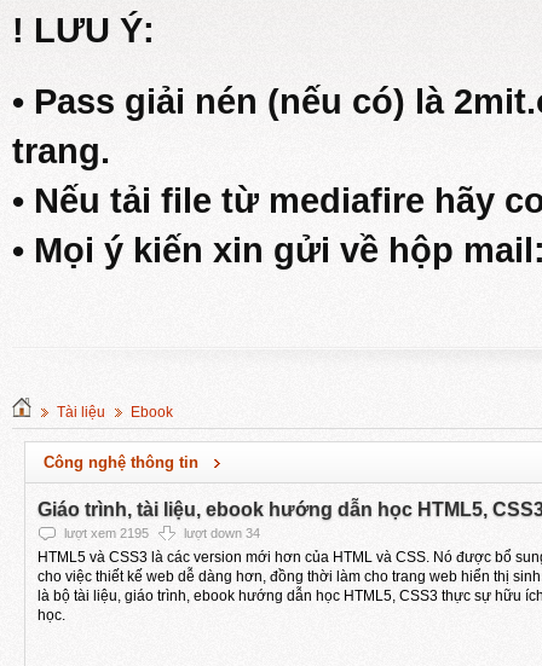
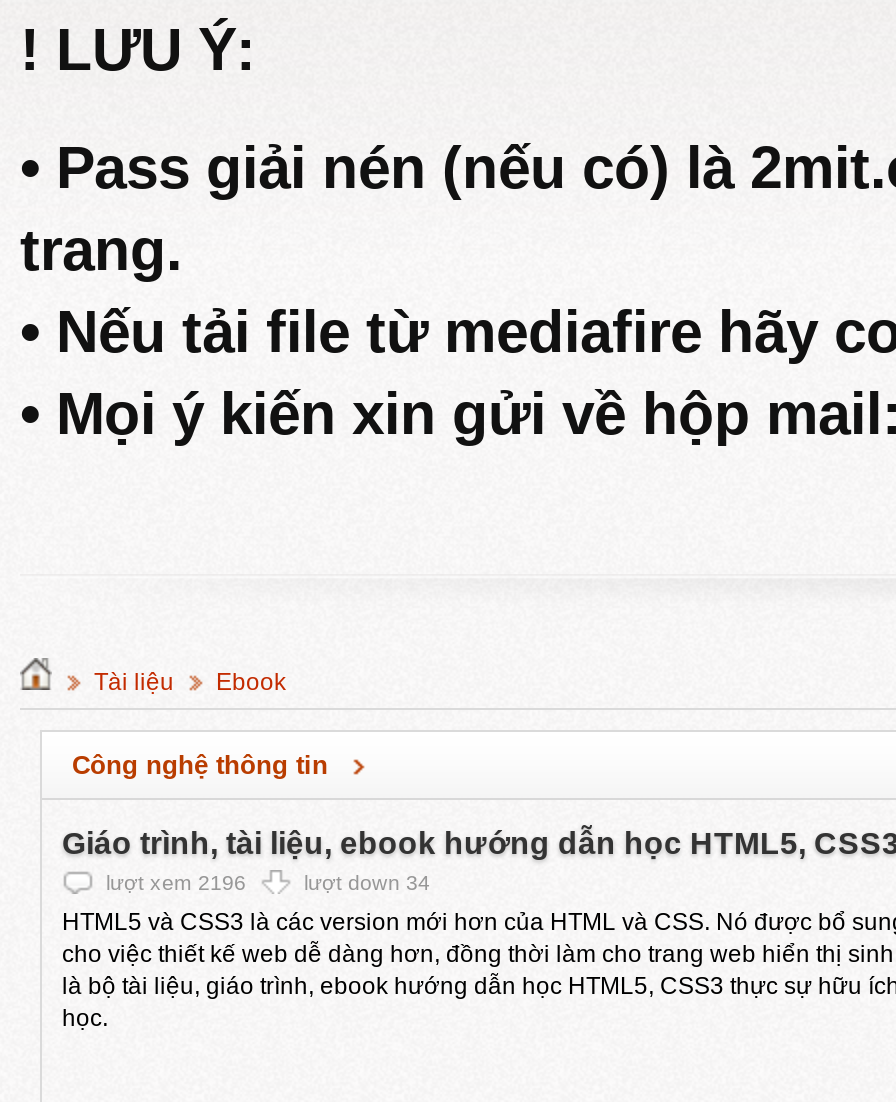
[64,525,149,540] lượt xem 2195 -> [106,869,246,893] lượt xem 2196

